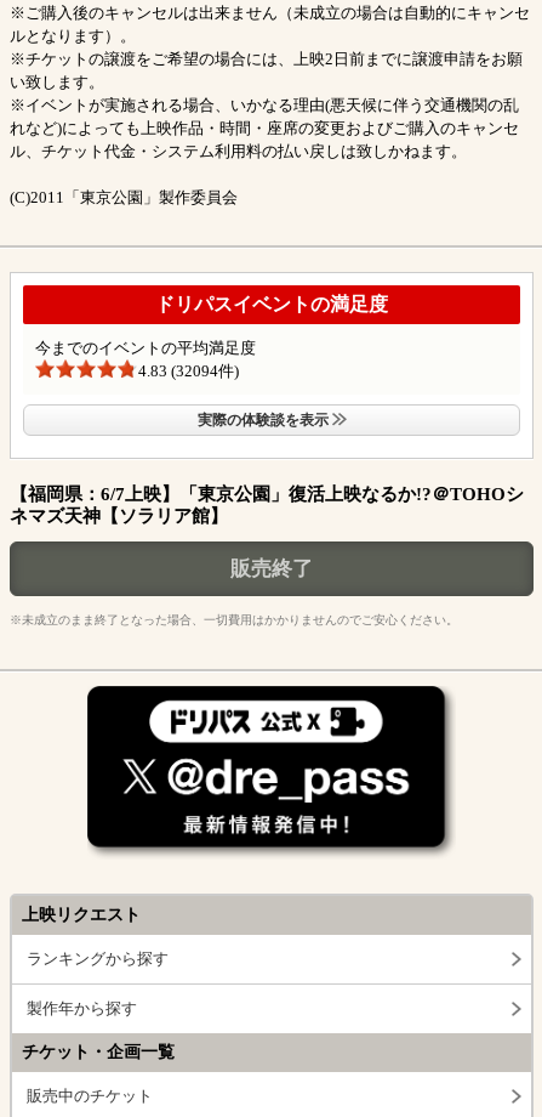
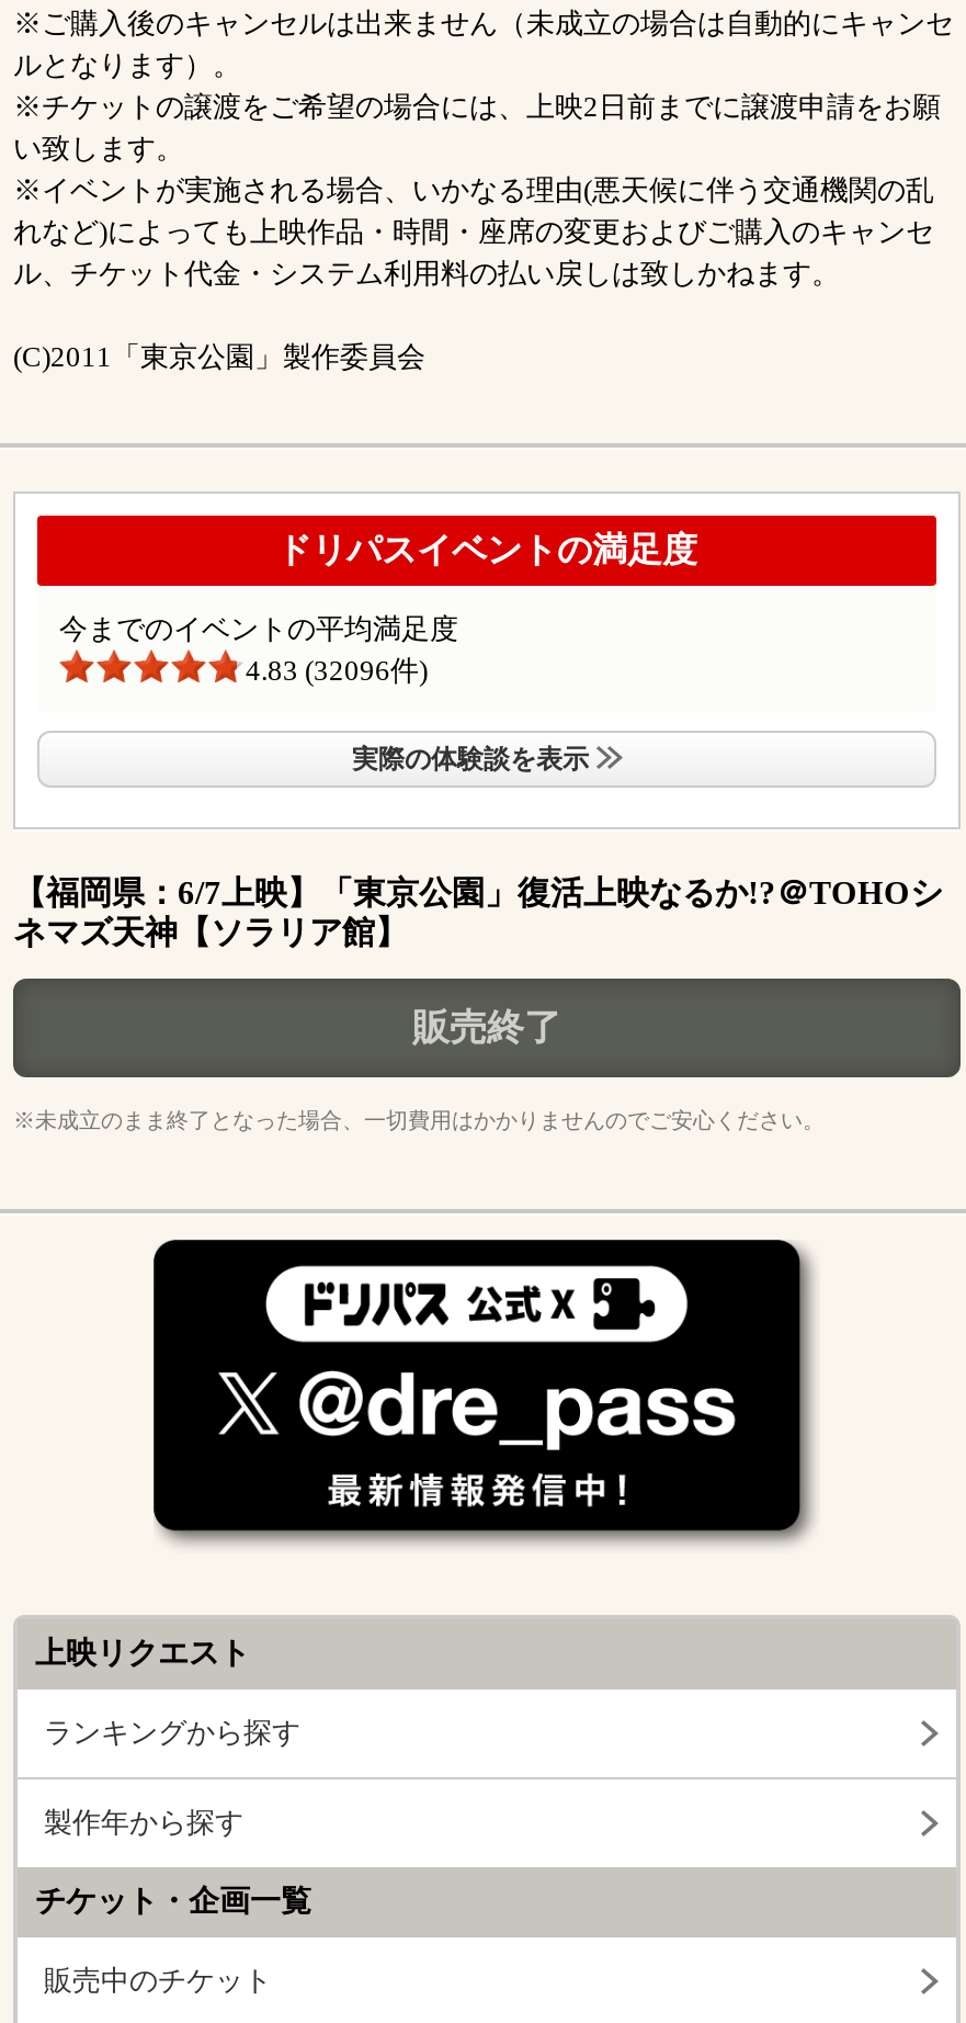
[138,361,239,380] 4.83 (32094件) -> [246,653,428,686] 4.83 (32096件)

